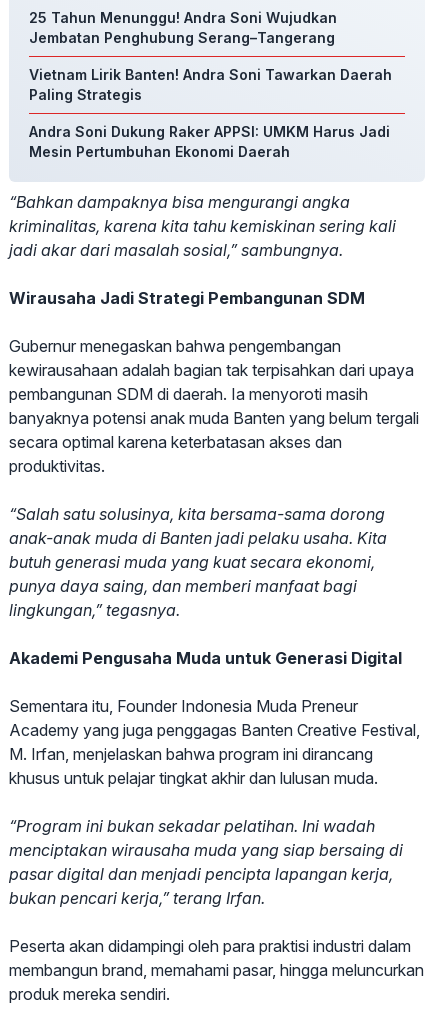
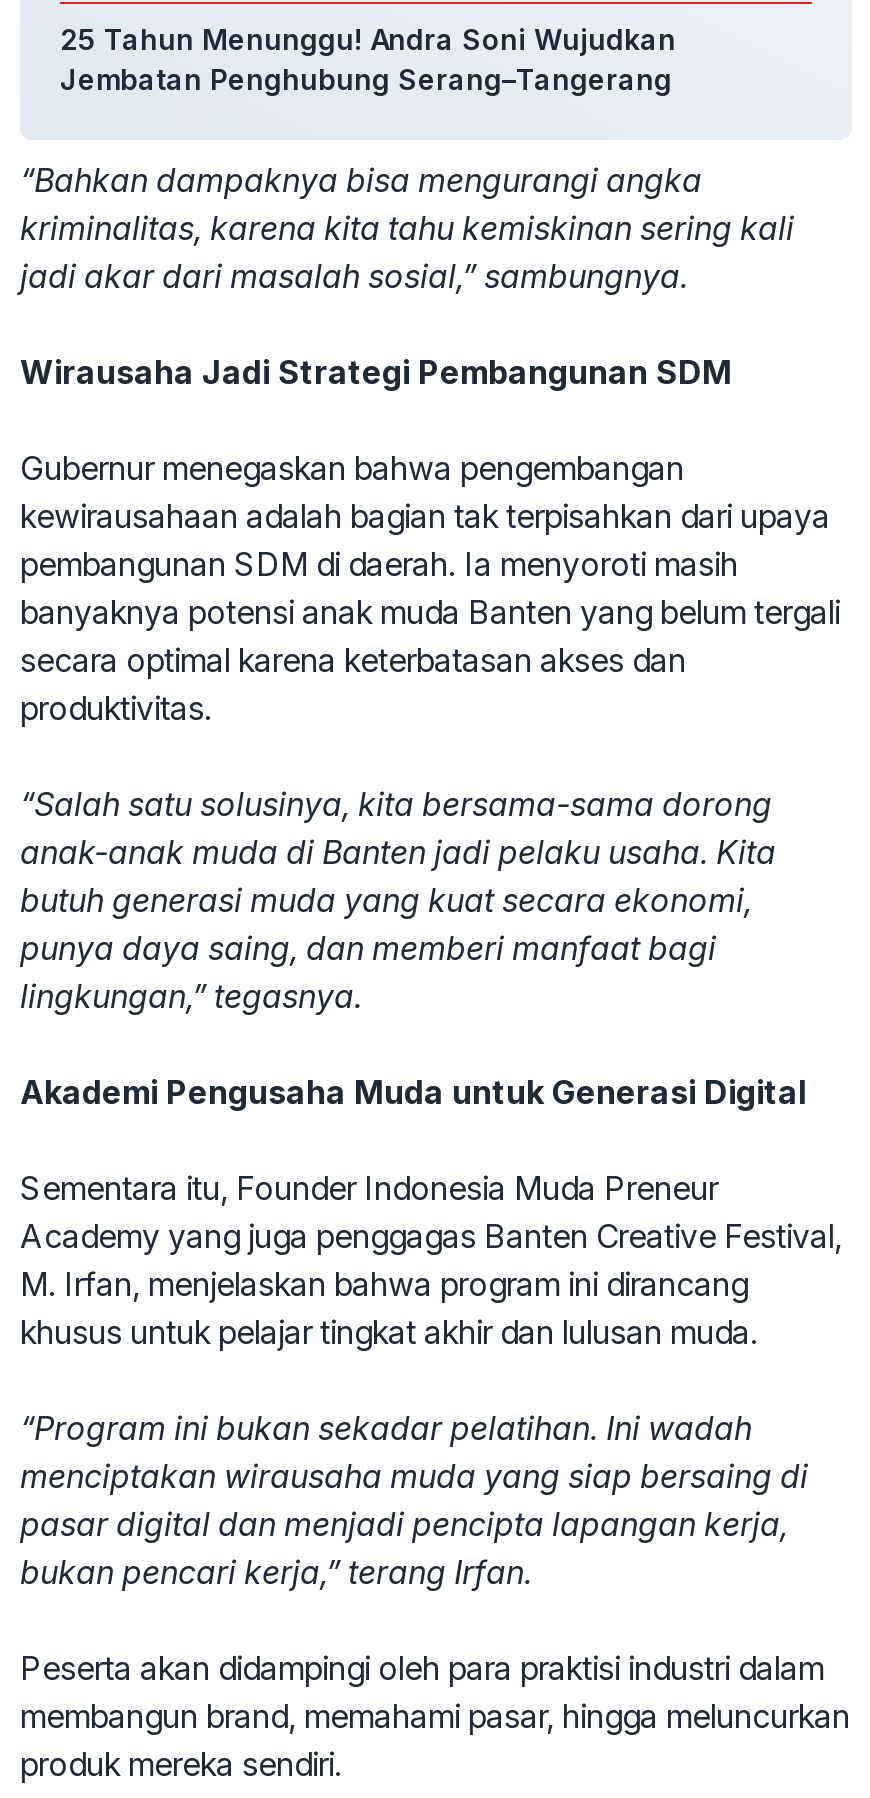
[29,66,392,160] Vietnam Lirik Banten! Andra Soni Tawarkan Daerah | Paling Strategis | Andra Soni Dukung Raker APPSI: UMKM Harus Jadi | Mesin Pertumbuhan Ekonomi Daerah -> none

